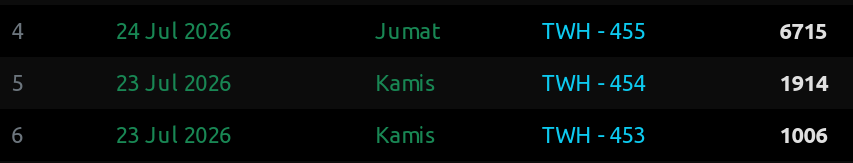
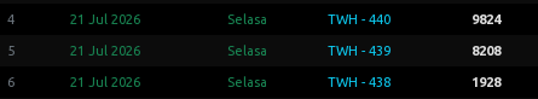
[115,19,827,43] 24 Jul 2026 | Jumat | TWH - 455 | 6715 -> [70,12,500,27] 21 Jul 2026 | Selasa | TWH - 440 | 9824
[115,71,827,95] 23 Jul 2026 | Kamis | TWH - 454 | 1914 -> [70,44,500,58] 21 Jul 2026 | Selasa | TWH - 439 | 8208
[115,123,827,147] 23 Jul 2026 | Kamis | TWH - 453 | 1006 -> [70,75,500,89] 21 Jul 2026 | Selasa | TWH - 438 | 1928

